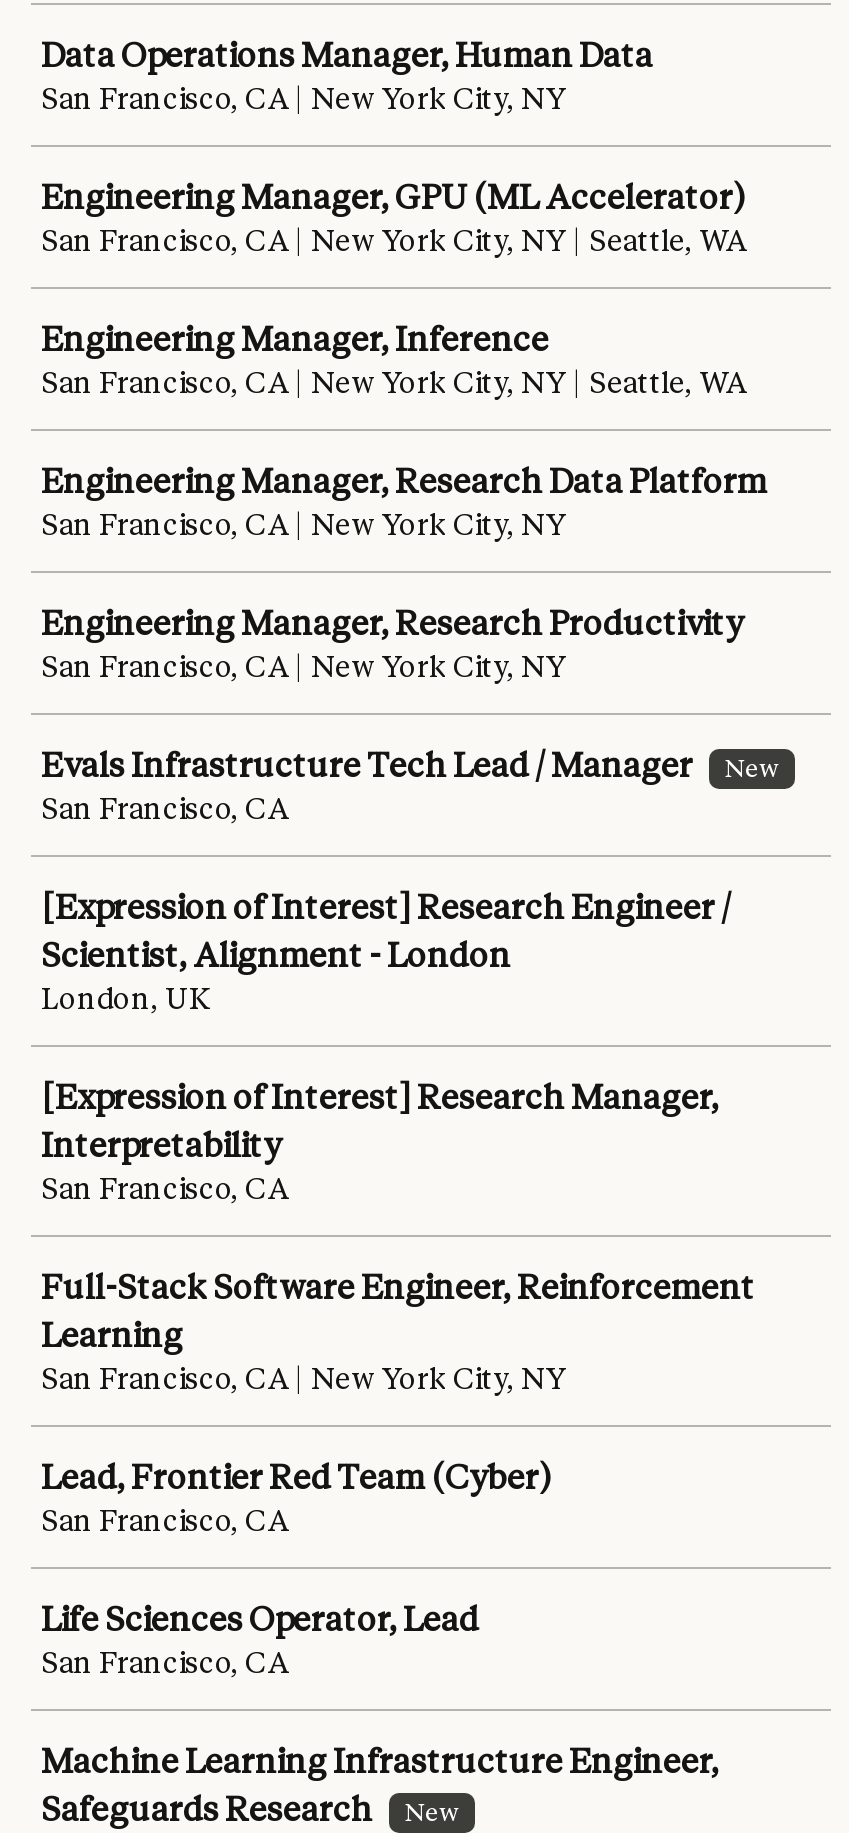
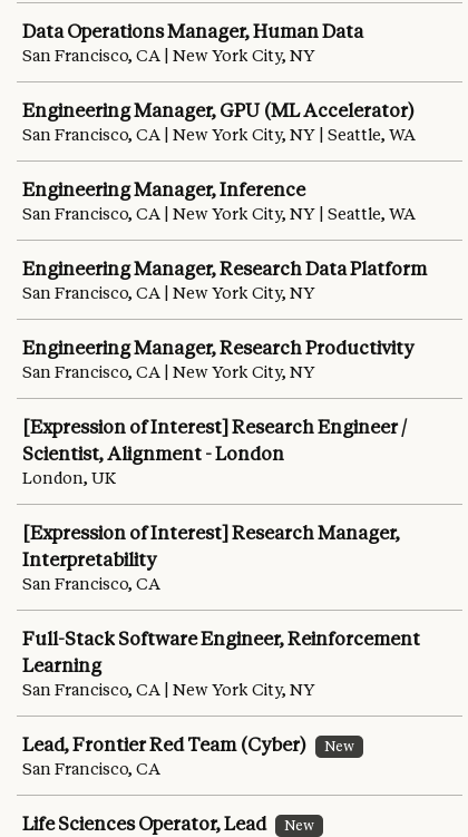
[41,745,779,827] Evals Infrastructure Tech Lead / Manager | New | San Francisco, CA -> none
none -> [324,738,354,755] New
[41,1645,719,1829] San Francisco, CA | Machine Learning Infrastructure Engineer, | Safeguards Research -> none

